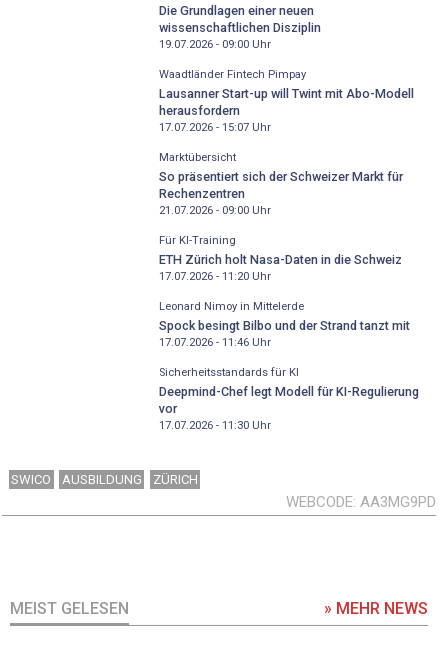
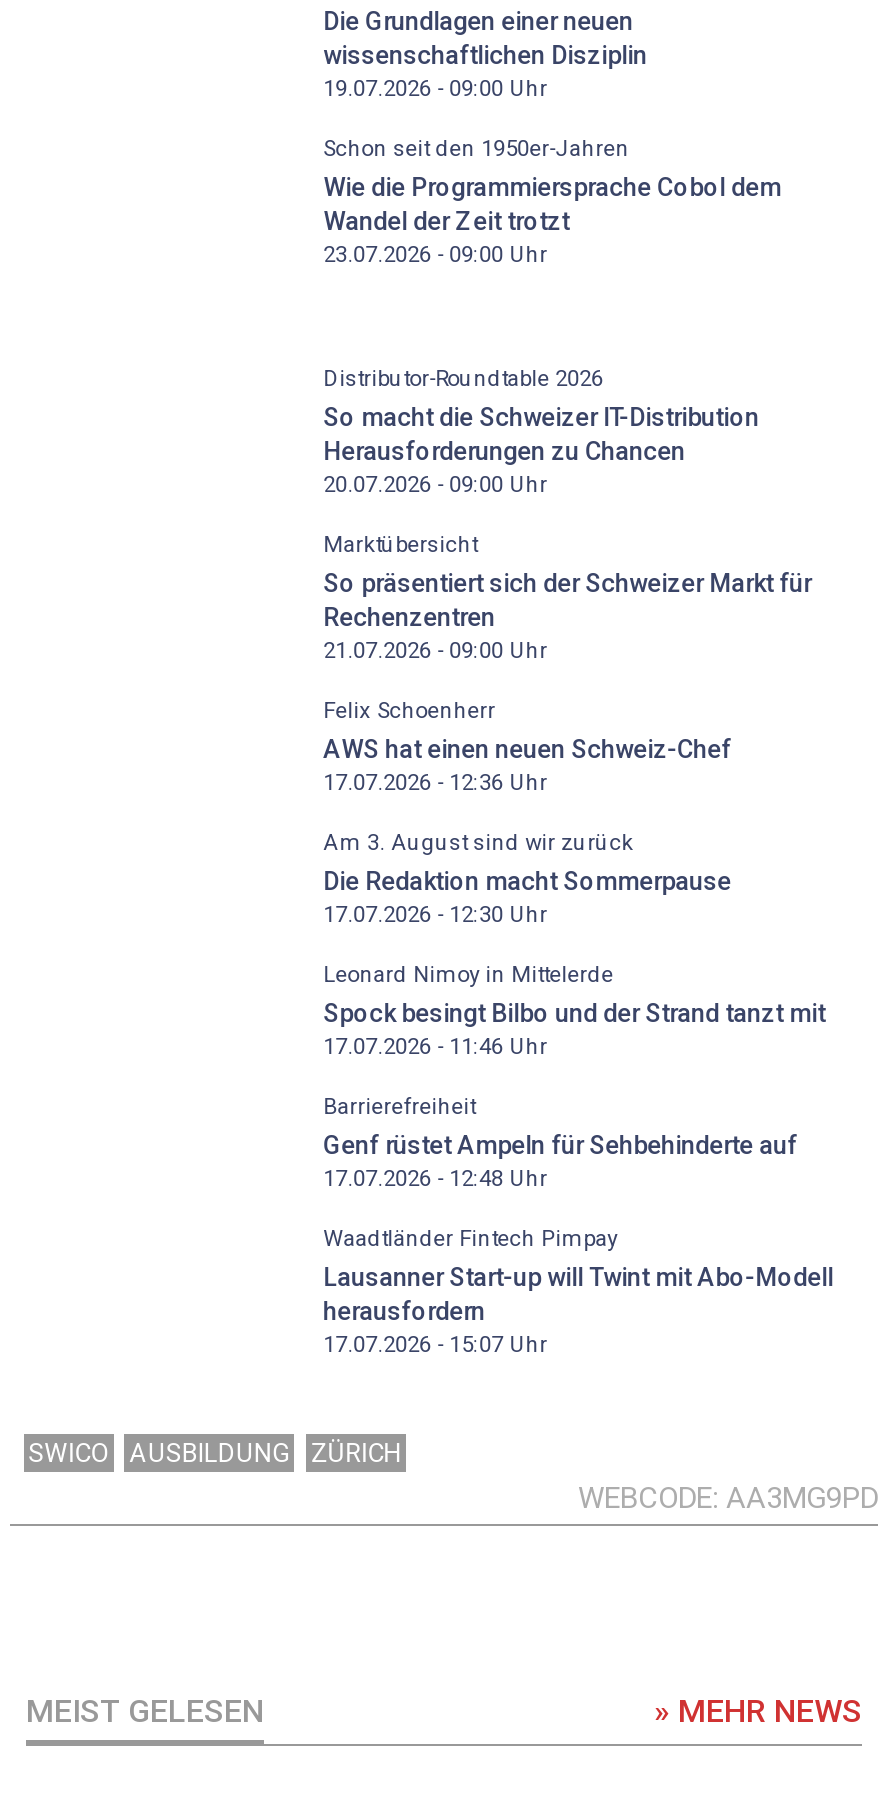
none -> [323,136,781,268] Schon seit den 1950er-Jahren | Wie die Programmiersprache Cobol dem | Wandel der Zeit trotzt | 23.07.2026 - 09:00 Uhr
none -> [323,366,797,1193] Distributor-Roundtable 2026 | So macht die Schweizer IT-Distribution | Herausforderungen zu Chancen | 20.07.2026 - 09:00 Uhr | Felix Schoenherr | AWS hat einen neuen Schweiz-Chef | 17.07.2026 - 12:36 Uhr | Am 3. August sind wir zurück | Die Redaktion macht Sommerpause | 17.07.2026 - 12:30 Uhr | Barrierefreiheit | Genf rüstet Ampeln für Sehbehinderte auf | 17.07.2026 - 12:48 Uhr
moved [159,68,414,134] -> [323,1227,833,1359]: Waadtländer Fintech Pimpay | Lausanner Start-up will Twint mit Abo-Modell | 17.07.2026 - 15:07 Uhr
moved [159,151,403,217] -> [323,532,811,664]: Marktübersicht | So präsentiert sich der Schweizer Markt für | Rechenzentren | 21.07.2026 - 09:00 Uhr
[159,234,419,432] Für KI-Training | ETH Zürich holt Nasa-Daten in die Schweiz | 17.07.2026 - 11:20 Uhr | Sicherheitsstandards für KI | Deepmind-Chef legt Modell für KI-Regulierung | vor | 17.07.2026 - 11:30 Uhr -> none
moved [159,300,410,349] -> [323,963,825,1061]: Leonard Nimoy in Mittelerde | Spock besingt Bilbo und der Strand tanzt mit | 17.07.2026 - 11:46 Uhr

